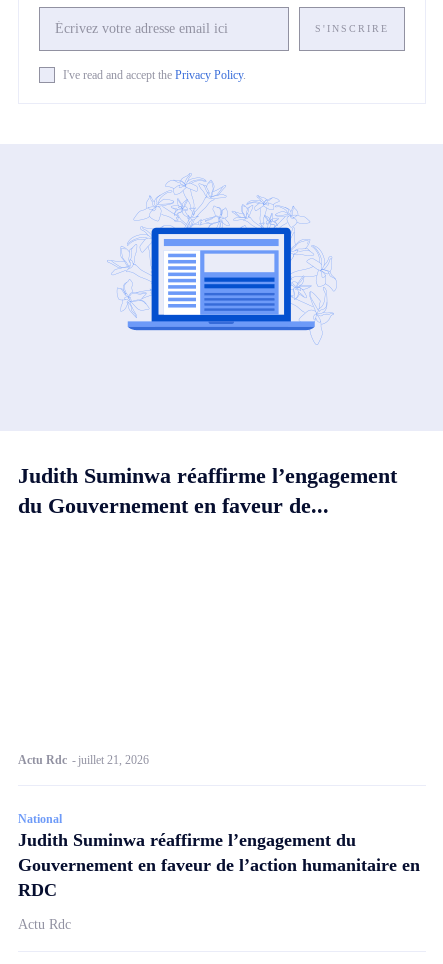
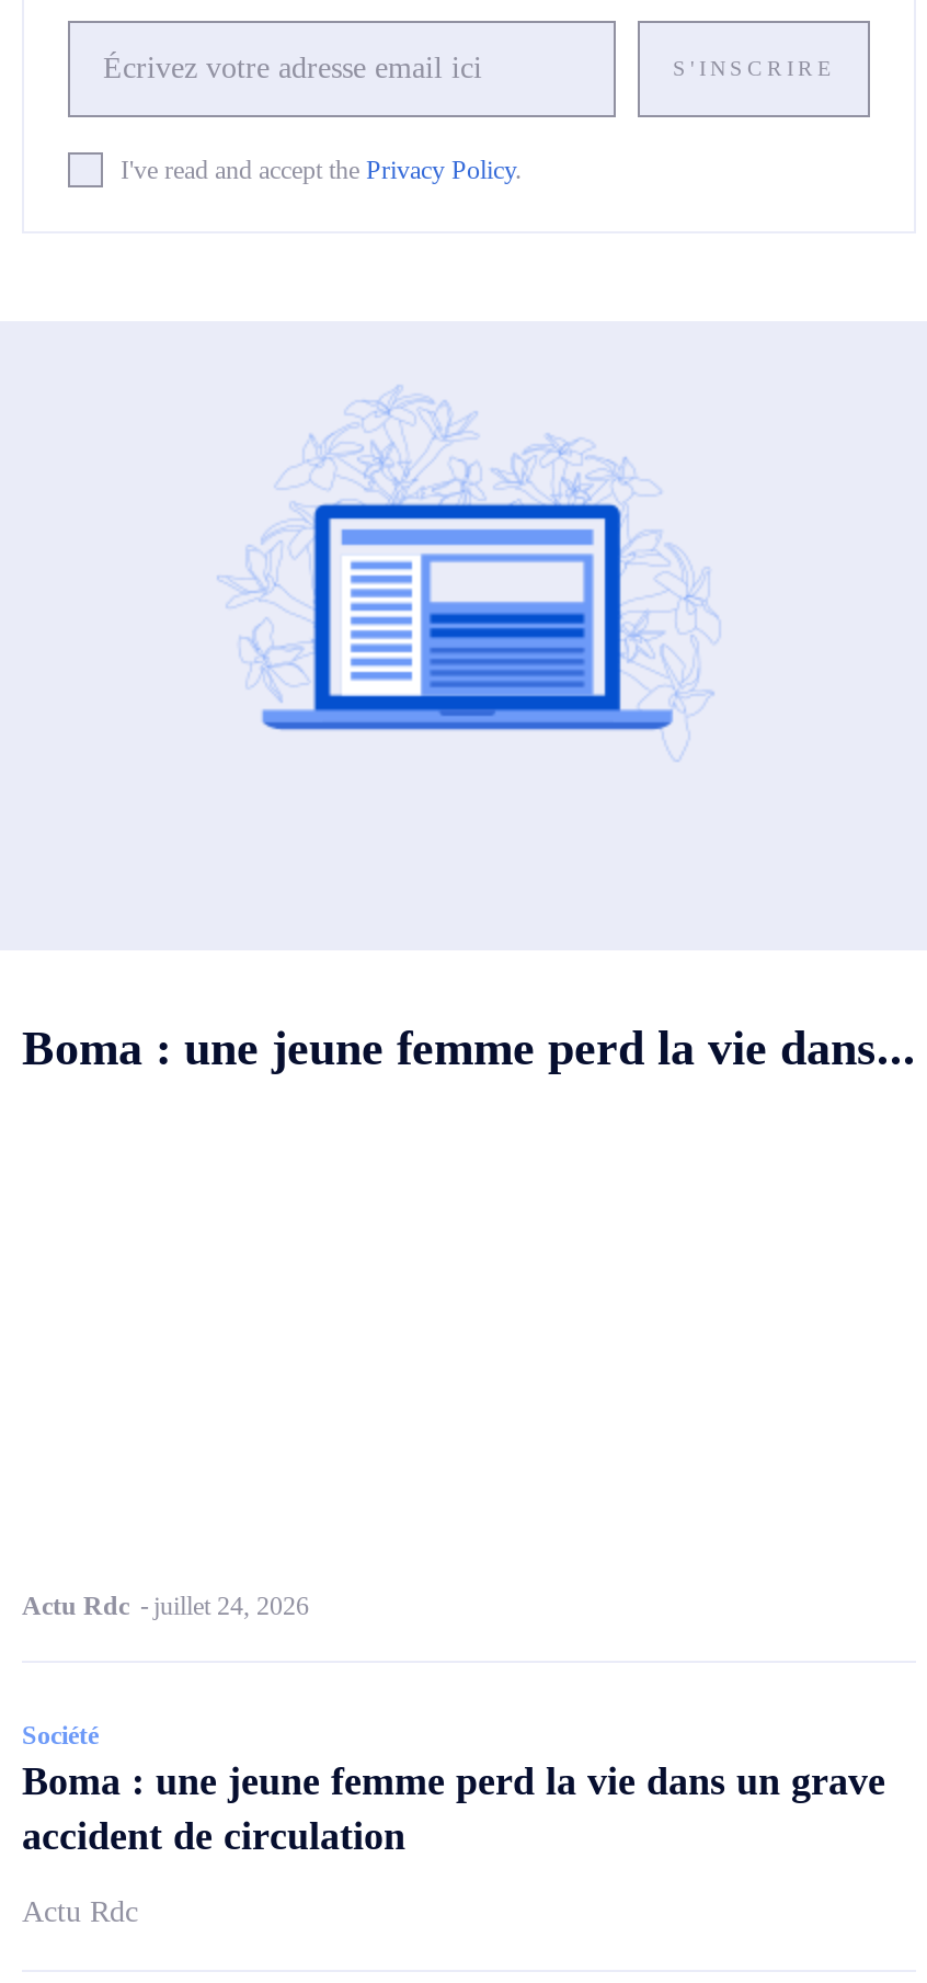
[18,463,397,518] Judith Suminwa réaffirme l’engagement | du Gouvernement en faveur de... -> [22,1021,916,1076] Boma : une jeune femme perd la vie dans...
[18,753,149,767] Actu Rdc - juillet 21, 2026 -> [22,1591,309,1622] Actu Rdc - juillet 24, 2026
[18,812,420,900] National | Judith Suminwa réaffirme l’engagement du | Gouvernement en faveur de l’action humanitaire en | RDC -> [22,1721,885,1859] Société | Boma : une jeune femme perd la vie dans un grave | accident de circulation

